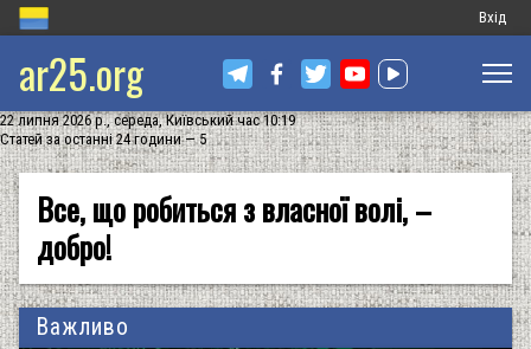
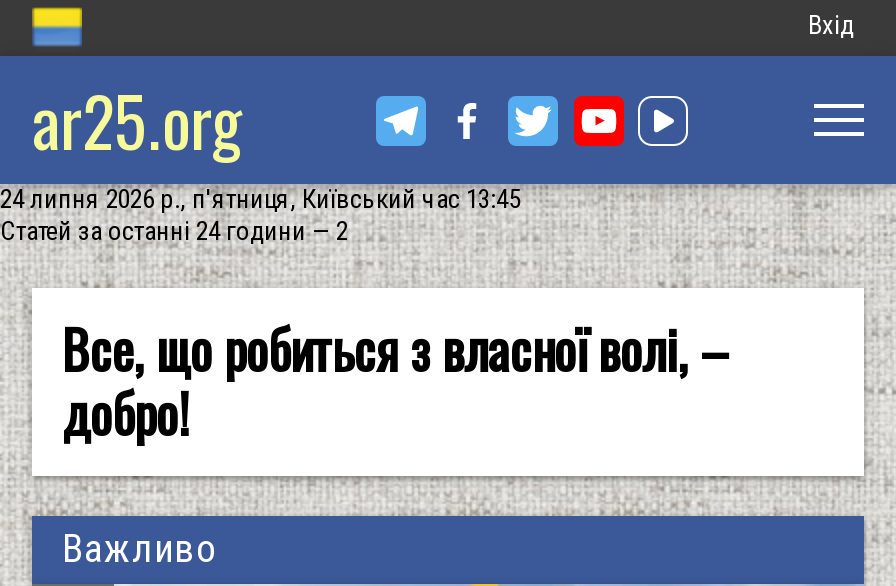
[0,111,295,129] 22 липня 2026 р., середа, Київський час 10:19 -> [0,184,520,214] 24 липня 2026 р., п'ятниця, Київський час 13:45
[0,130,206,148] Статей за останні 24 години — 5 -> [0,216,348,246] Статей за останні 24 години — 2

